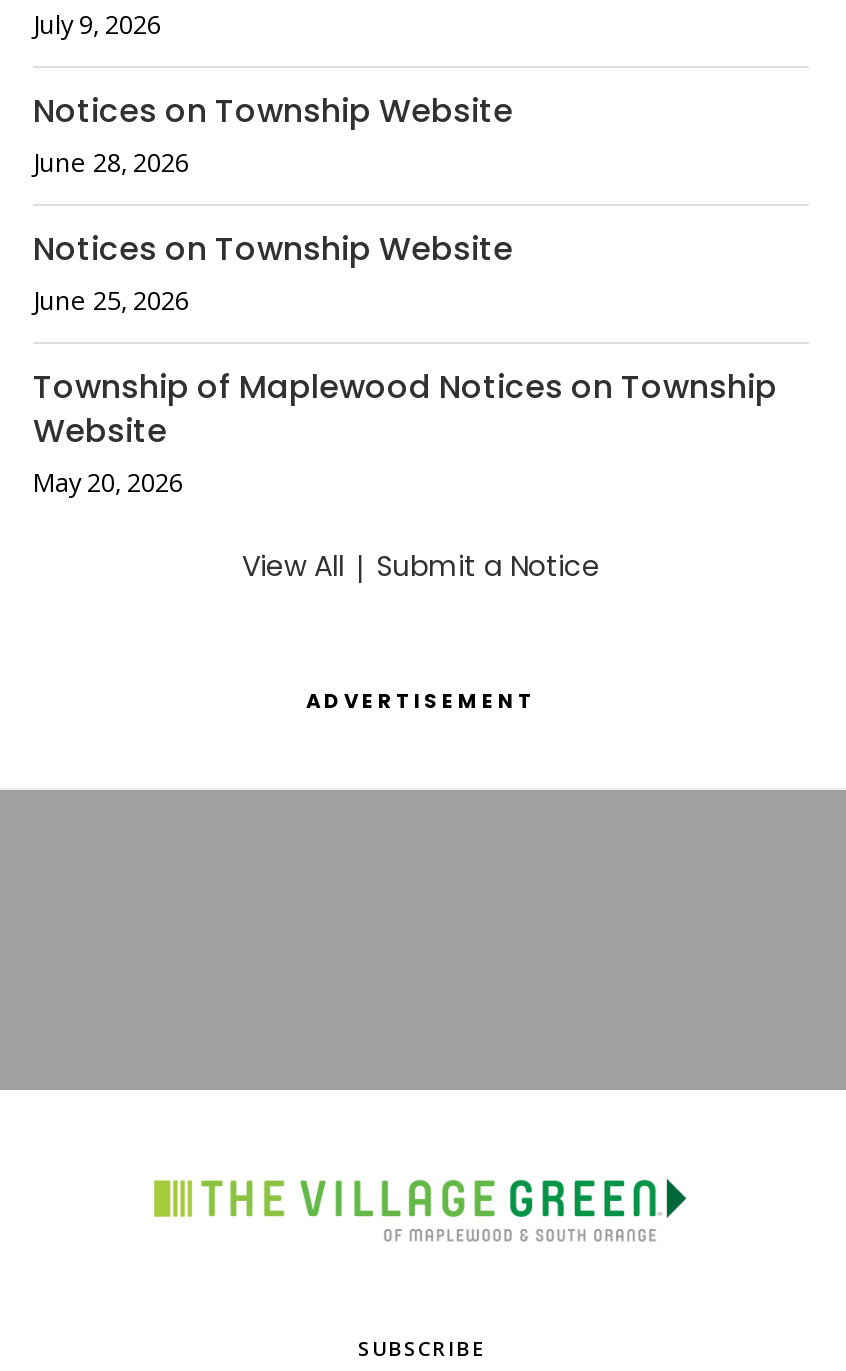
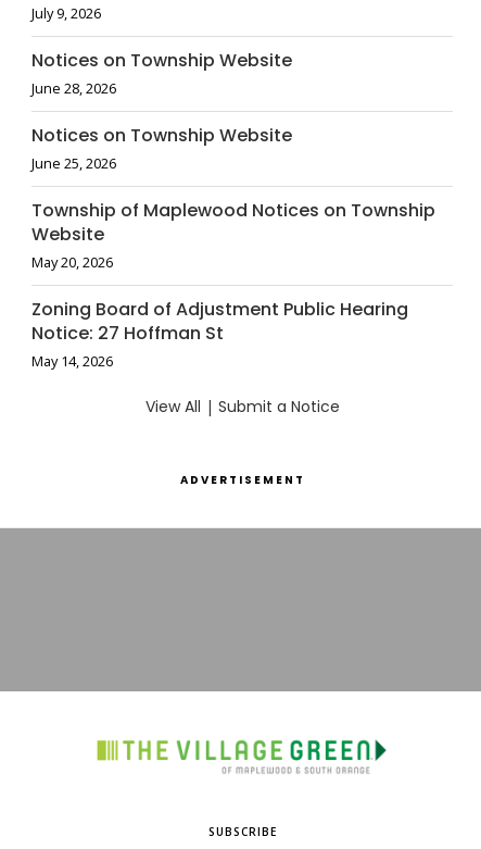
none -> [31,297,408,371] Zoning Board of Adjustment Public Hearing | Notice: 27 Hoffman St | May 14, 2026

